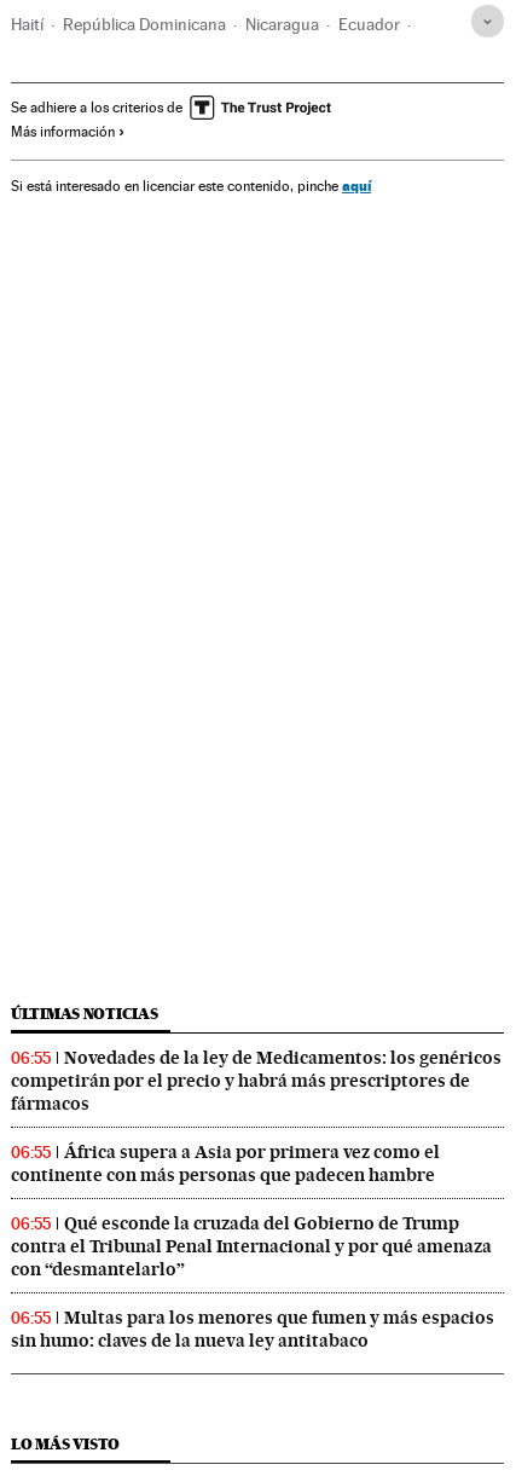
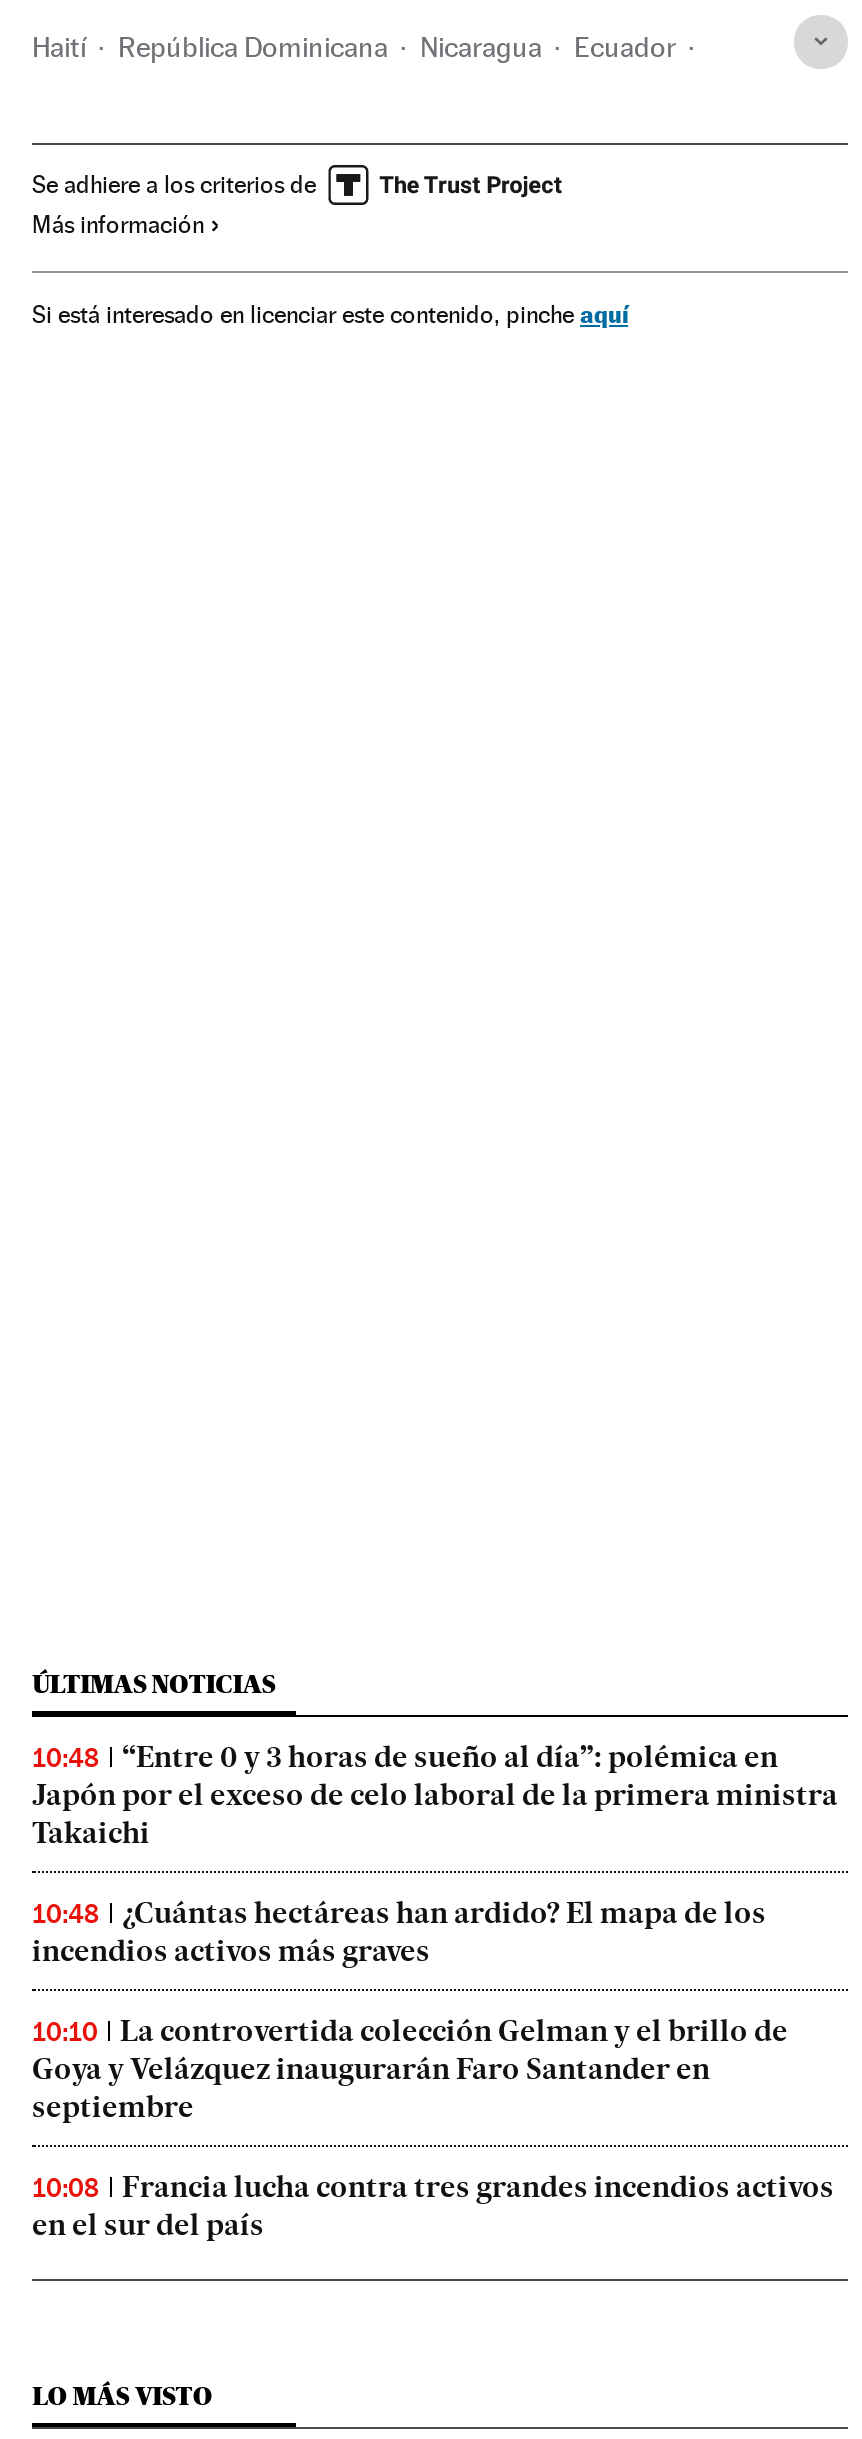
[11,1047,501,1115] 06:55 | Novedades de la ley de Medicamentos: los genéricos | competirán por el precio y habrá más prescriptores de | fármacos -> [32,1739,838,1851] 10:48 | “Entre 0 y 3 horas de sueño al día”: polémica en | Japón por el exceso de celo laboral de la primera ministra | Takaichi
[11,1141,440,1186] 06:55 | África supera a Asia por primera vez como el | continente con más personas que padecen hambre -> [32,1895,766,1969] 10:48 | ¿Cuántas hectáreas han ardido? El mapa de los | incendios activos más graves
[11,1213,492,1280] 06:55 | Qué esconde la cruzada del Gobierno de Trump | contra el Tribunal Penal Internacional y por qué amenaza | con “desmantelarlo” -> [32,2013,788,2125] 10:10 | La controvertida colección Gelman y el brillo de | Goya y Velázquez inaugurarán Faro Santander en | septiembre
[11,1307,494,1352] 06:55 | Multas para los menores que fumen y más espacios | sin humo: claves de la nueva ley antitabaco -> [32,2169,834,2243] 10:08 | Francia lucha contra tres grandes incendios activos | en el sur del país

